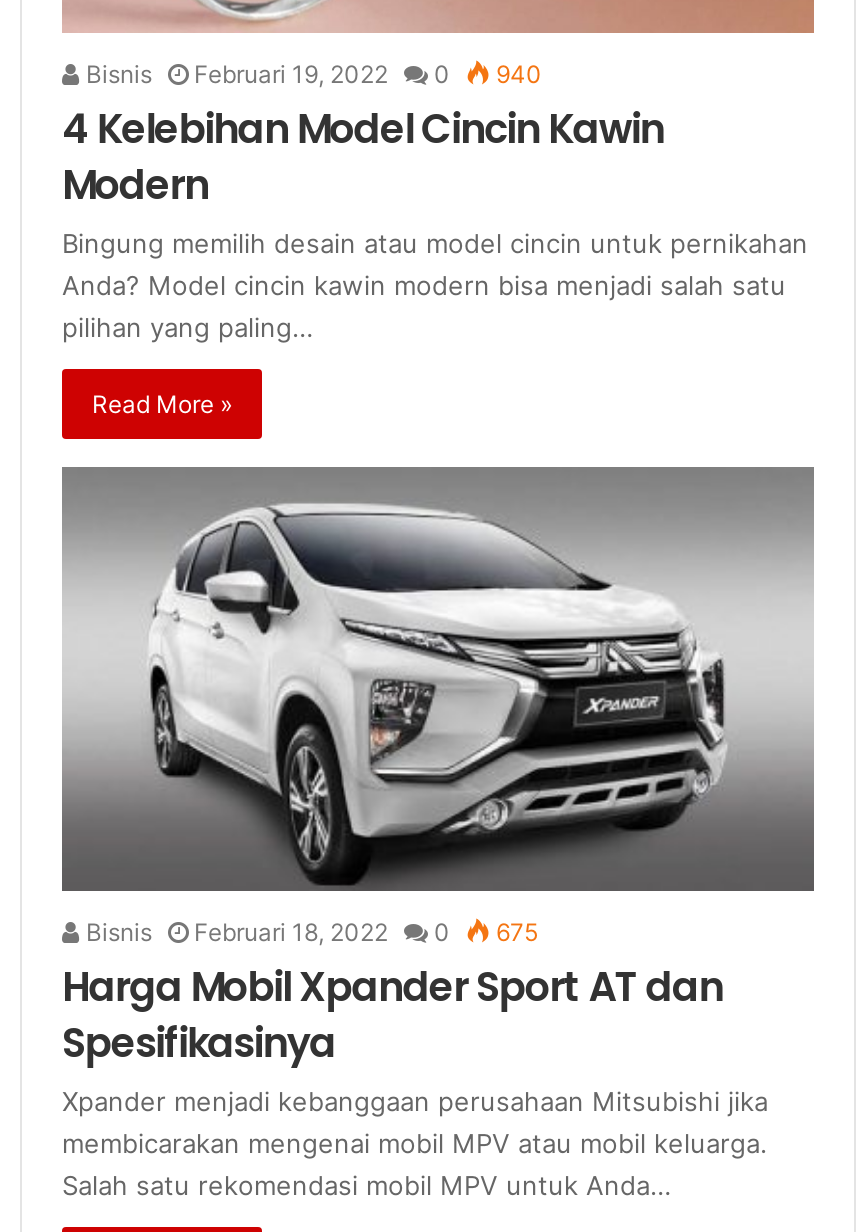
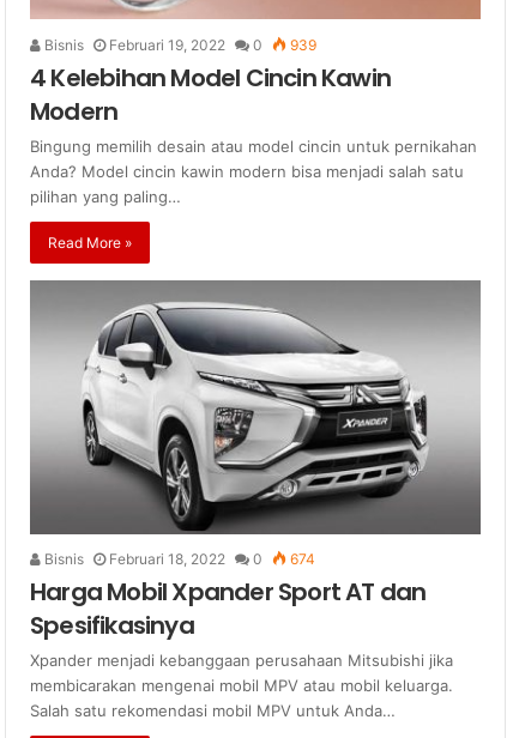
[80,59,542,89] Bisnis Februari 19, 2022 0 940 -> [41,35,316,53] Bisnis Februari 19, 2022 0 939
[80,917,538,947] Bisnis Februari 18, 2022 0 675 -> [41,550,315,568] Bisnis Februari 18, 2022 0 674

